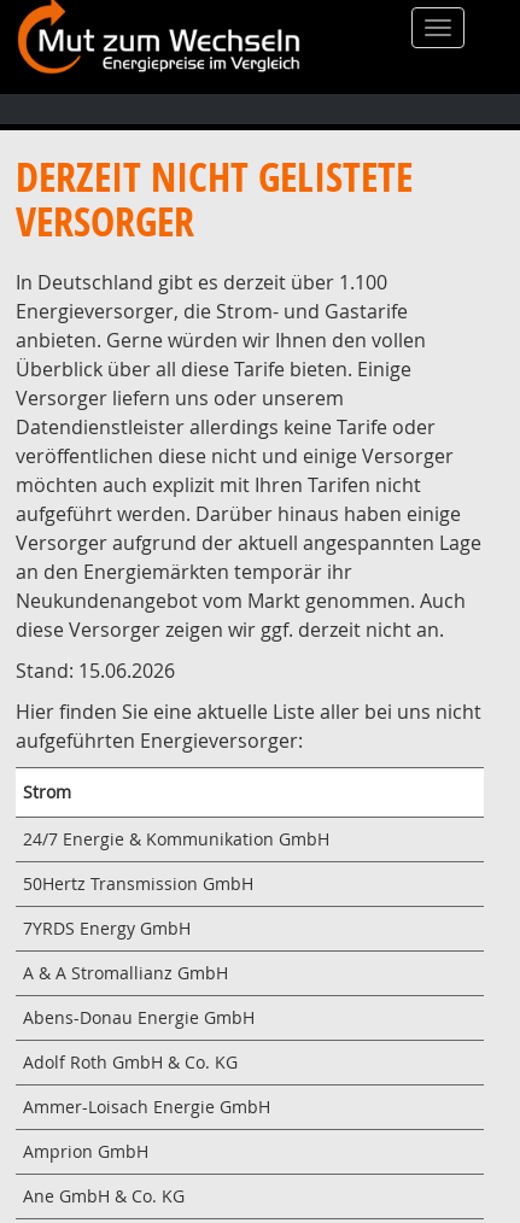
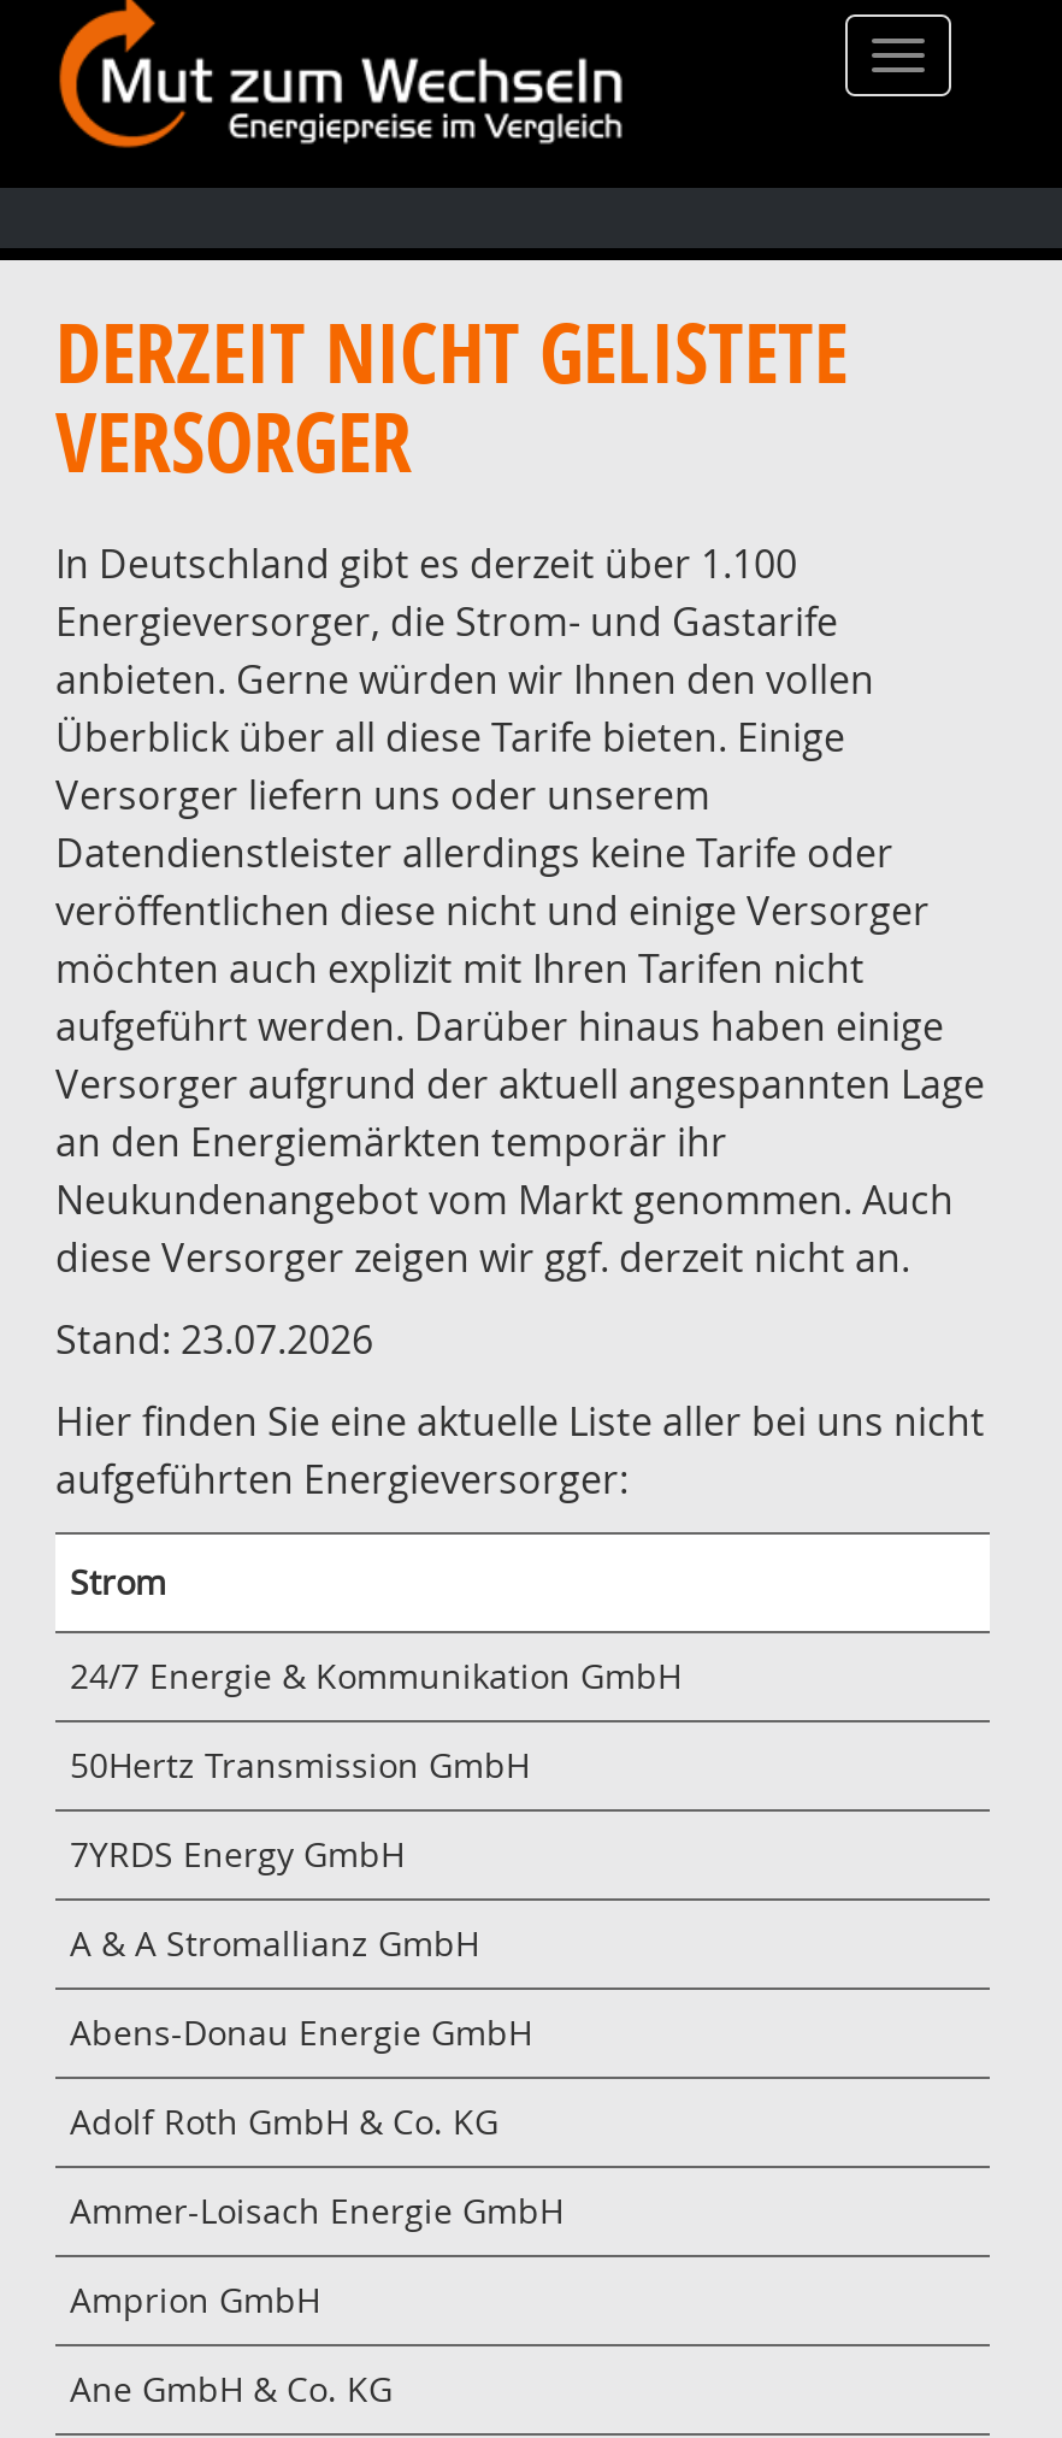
[16,657,175,683] Stand: 15.06.2026 -> [55,1312,373,1365] Stand: 23.07.2026

